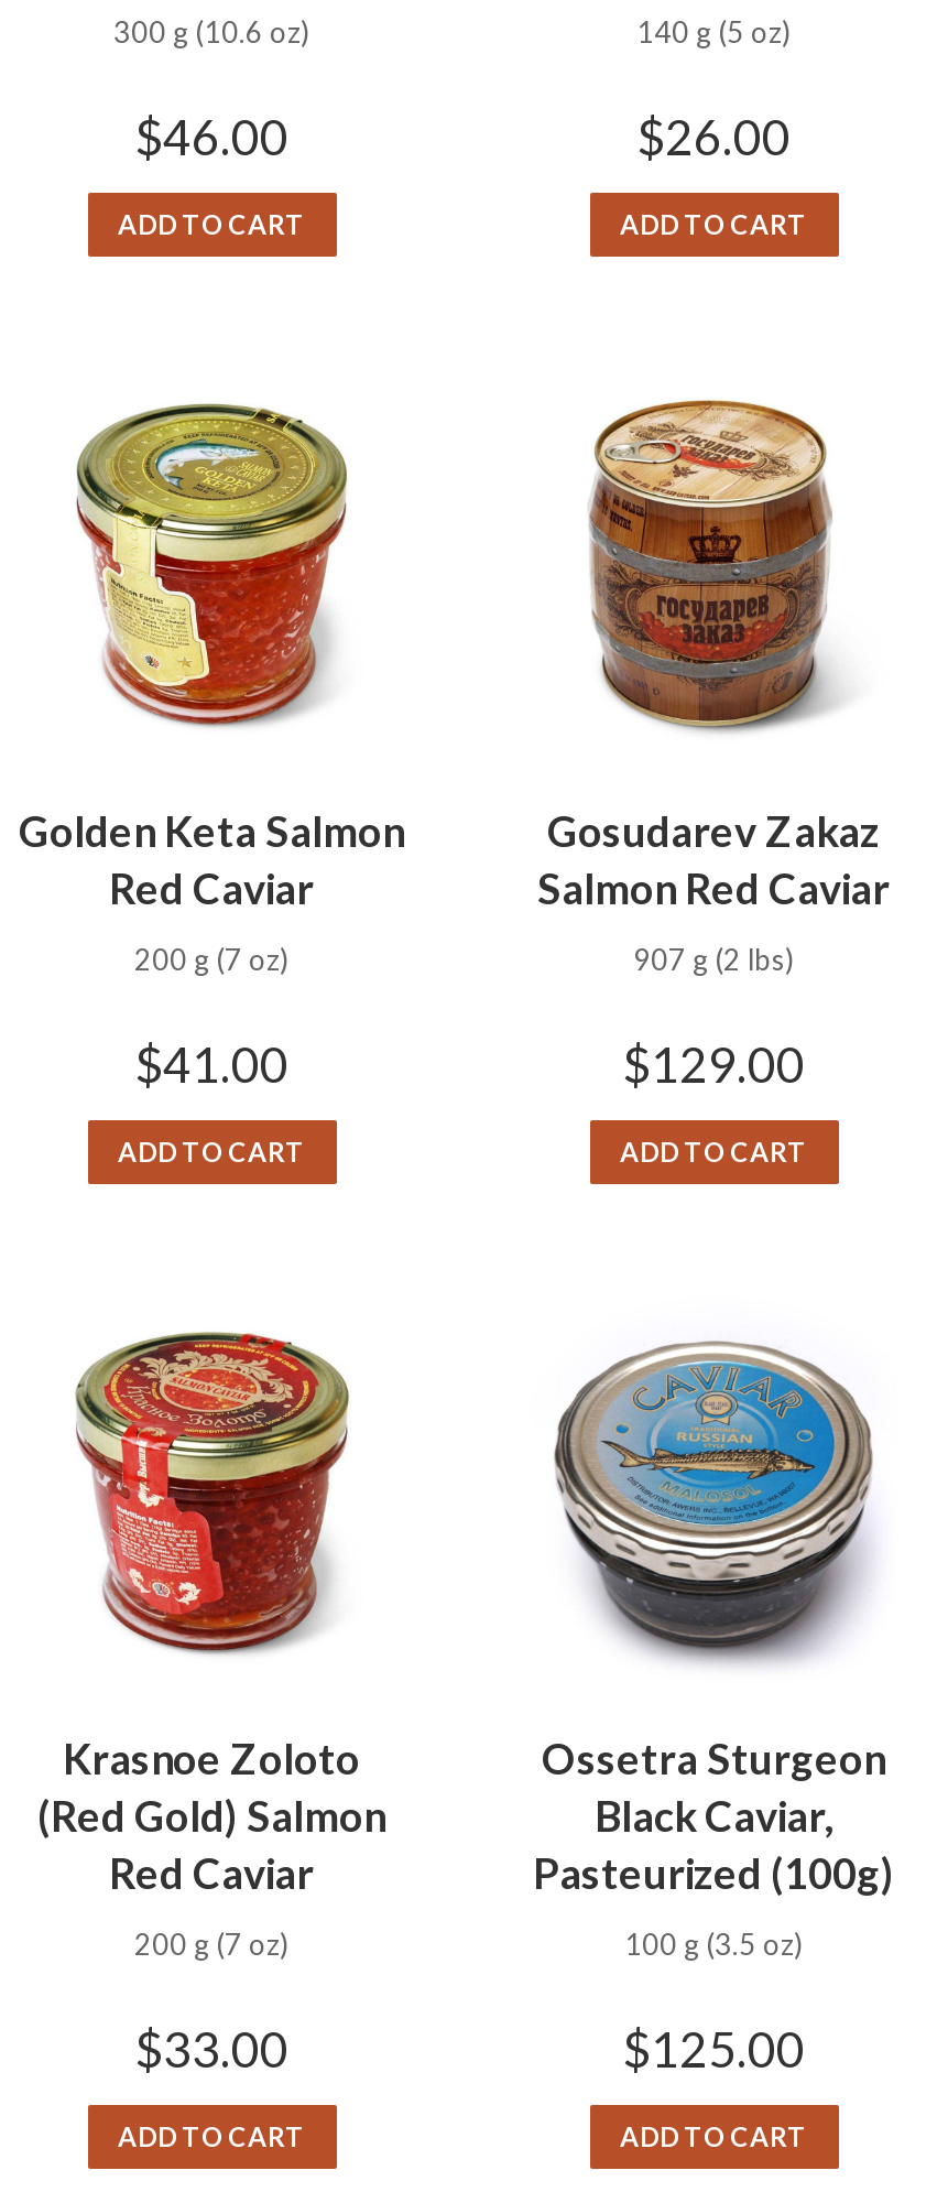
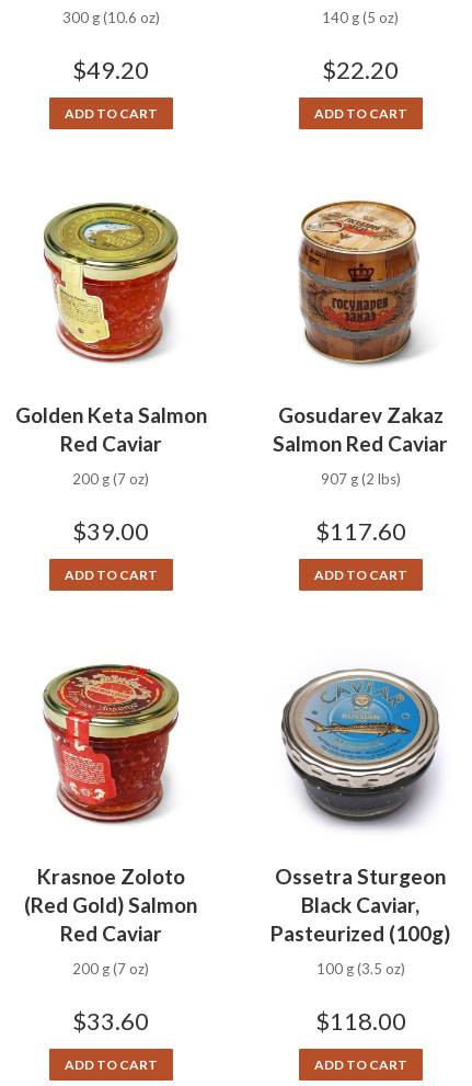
[134,107,288,166] $46.00 -> [72,55,149,84] $49.20
[636,107,791,166] $26.00 -> [322,55,399,84] $22.20
[134,1034,288,1094] $41.00 -> [72,516,149,546] $39.00
[622,1034,805,1094] $129.00 -> [315,516,406,546] $117.60
[134,2019,288,2079] $33.00 -> [72,1006,149,1036] $33.60
[622,2019,805,2079] $125.00 -> [315,1006,406,1036] $118.00

